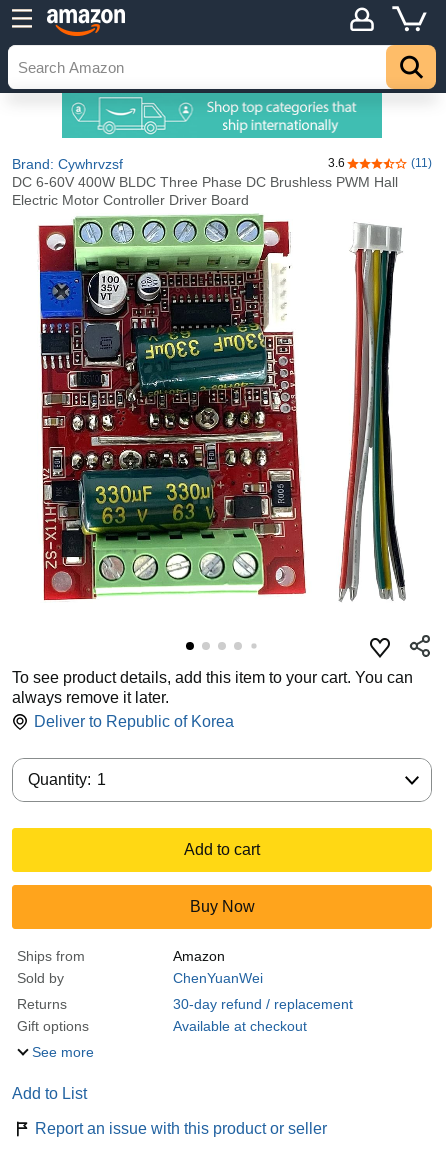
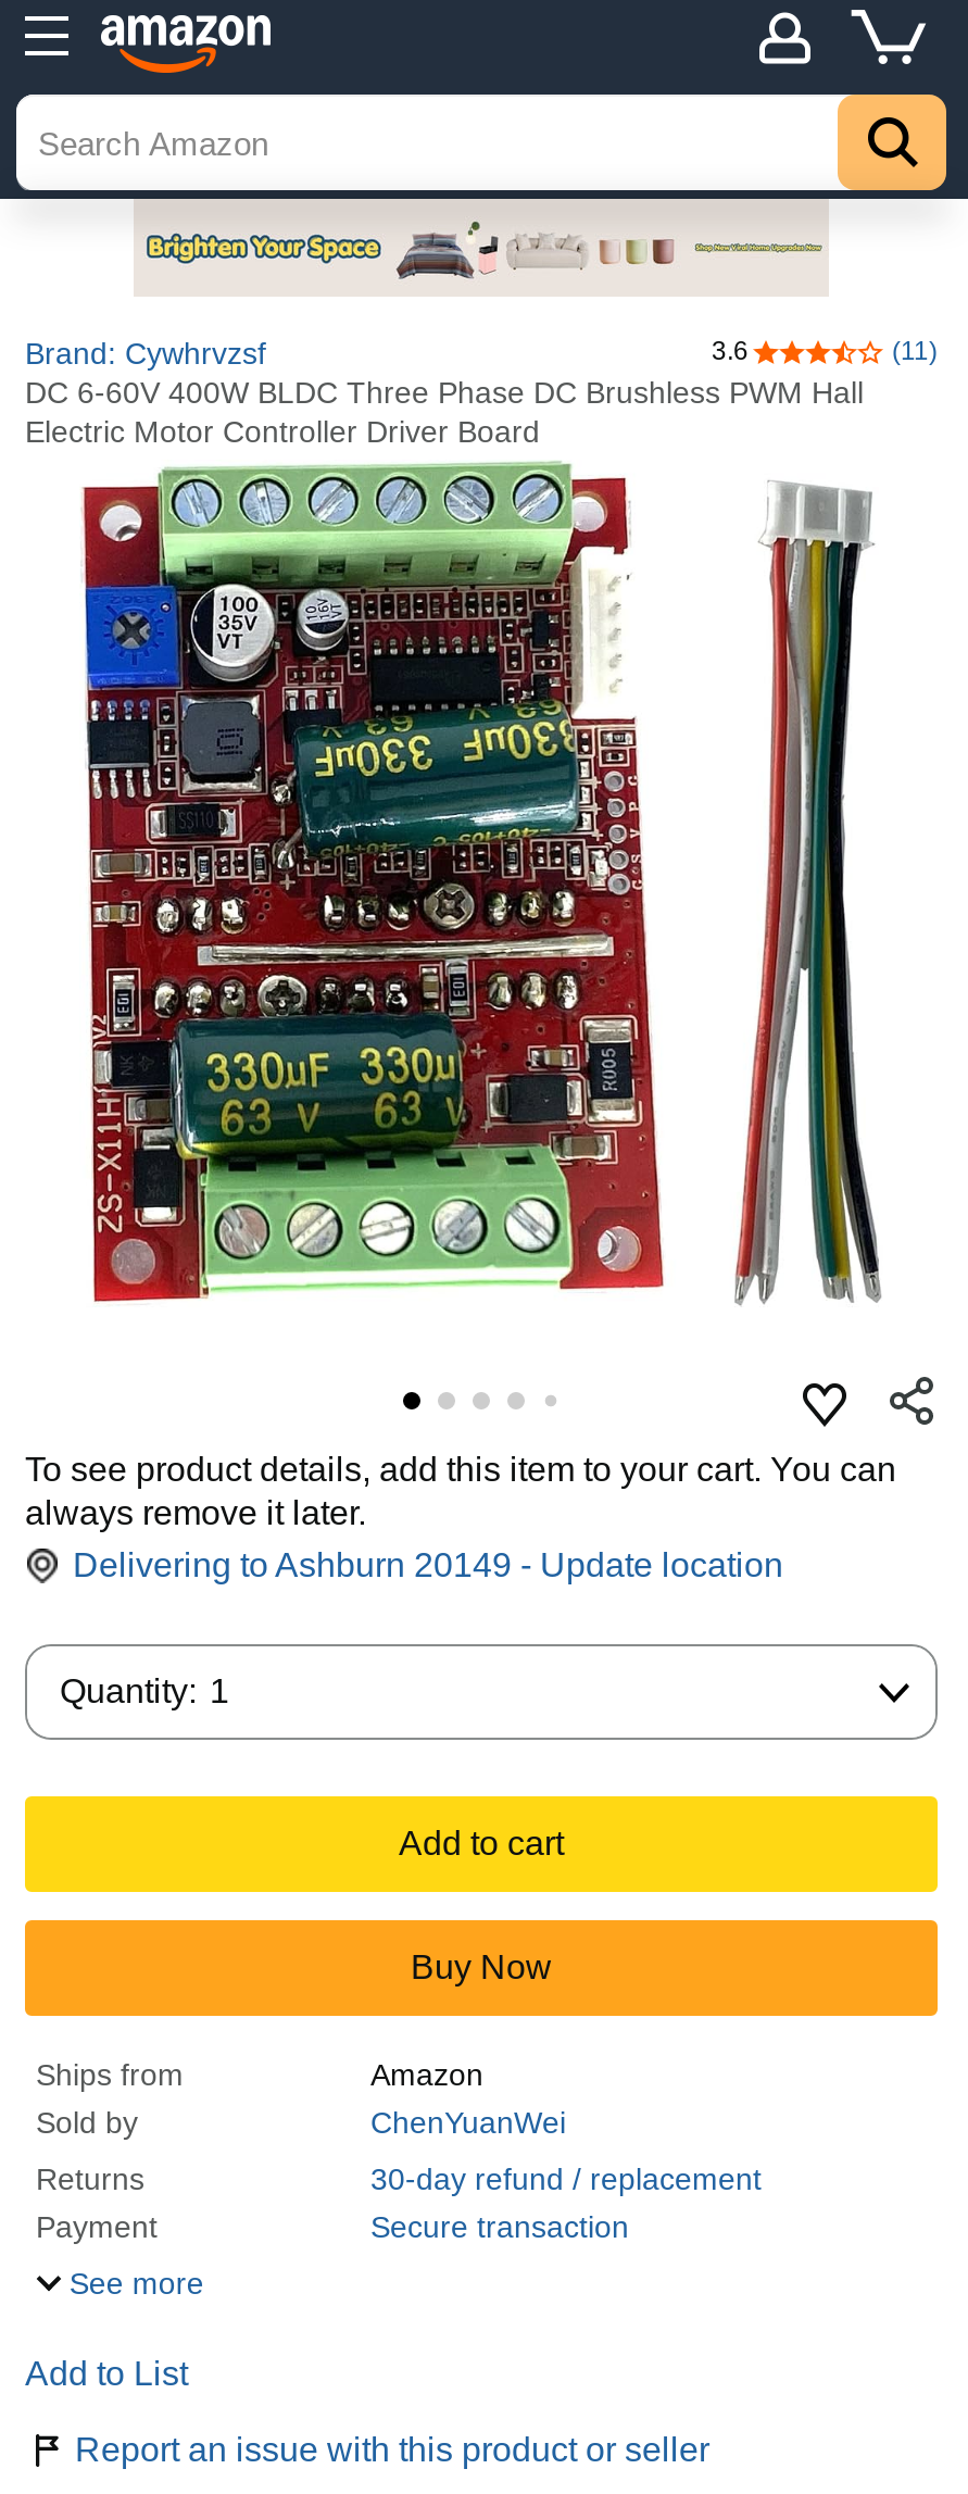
[61,92,383,139] [image] -> [134,197,829,297] [image]
[34,713,234,730] Deliver to Republic of Korea -> [73,1546,783,1583] Delivering to Ashburn 20149 - Update location
[17,1018,307,1034] Gift options | Available at checkout -> [36,2209,629,2244] Payment | Secure transaction

